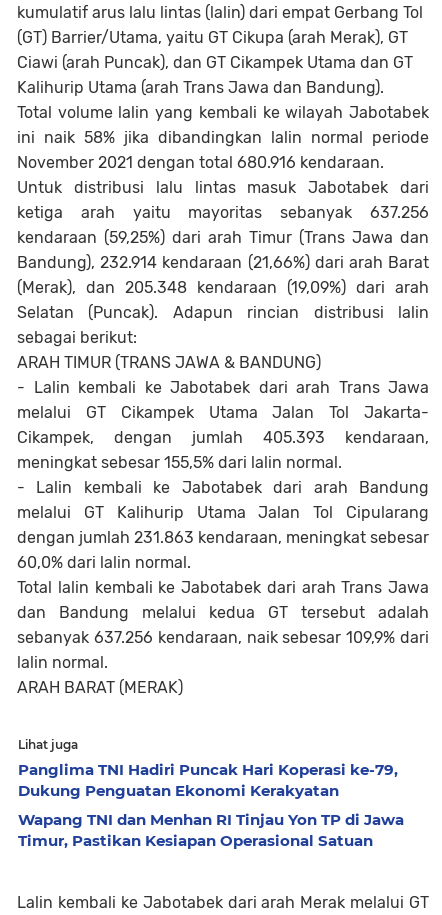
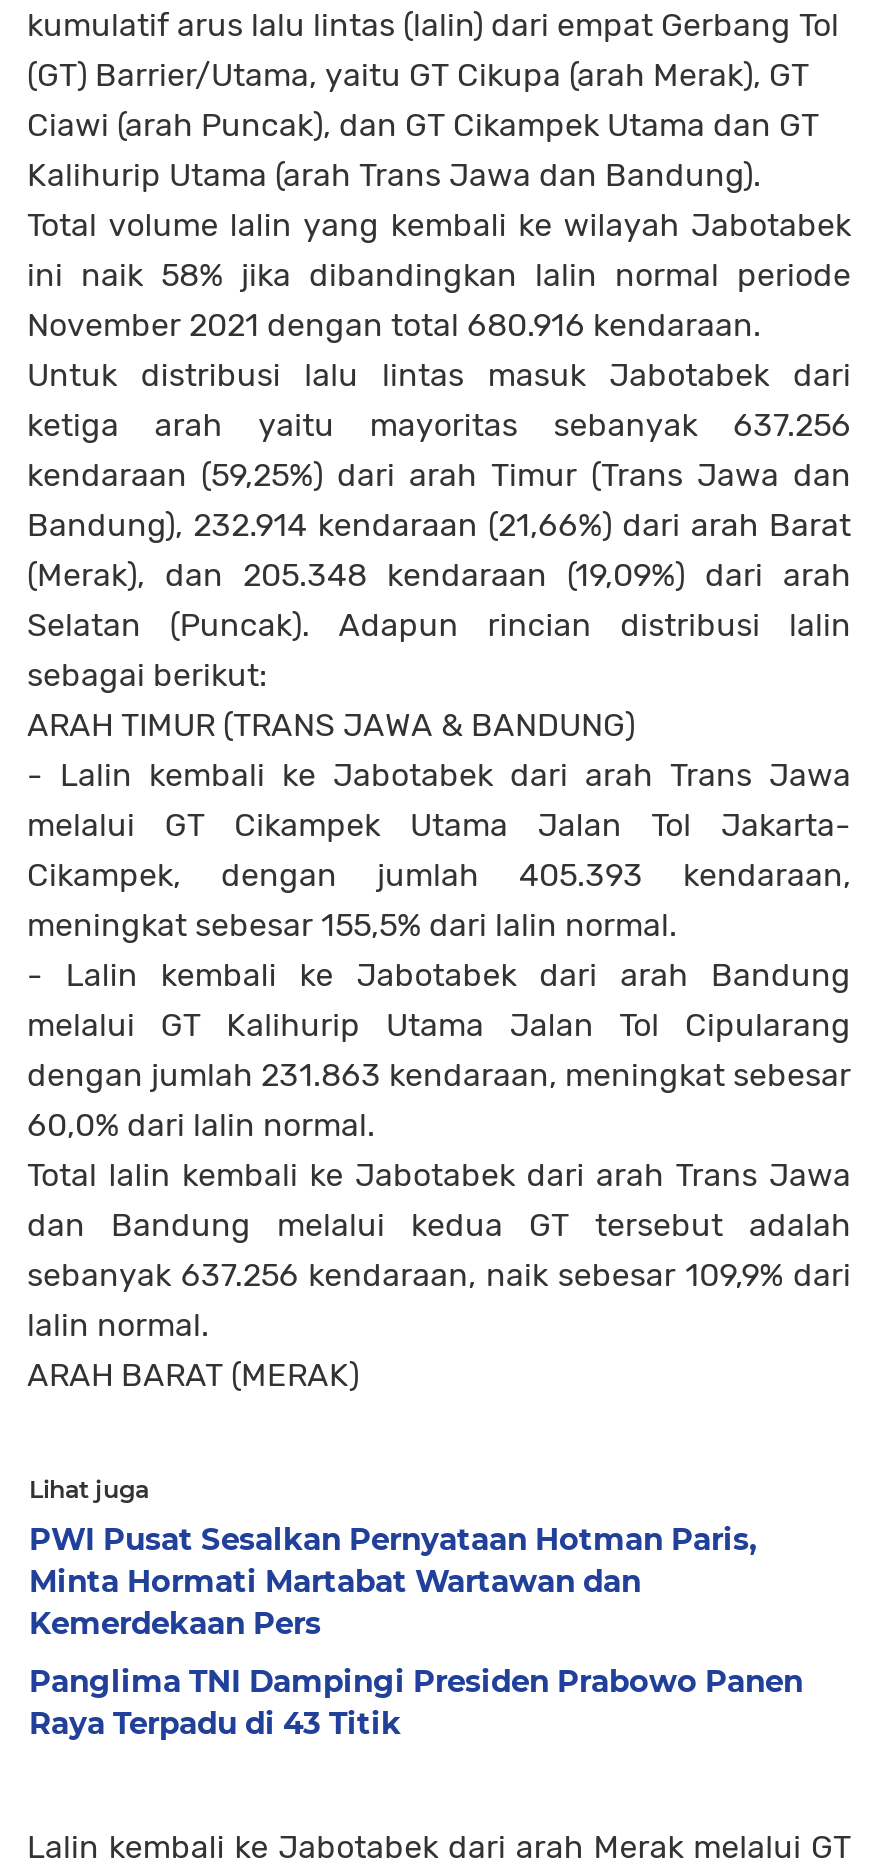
[18,760,398,800] Panglima TNI Hadiri Puncak Hari Koperasi ke-79, | Dukung Penguatan Ekonomi Kerakyatan -> [29,1520,757,1642] PWI Pusat Sesalkan Pernyataan Hotman Paris, | Minta Hormati Martabat Wartawan dan | Kemerdekaan Pers
[18,810,404,850] Wapang TNI dan Menhan RI Tinjau Yon TP di Jawa | Timur, Pastikan Kesiapan Operasional Satuan -> [29,1662,803,1742] Panglima TNI Dampingi Presiden Prabowo Panen | Raya Terpadu di 43 Titik

